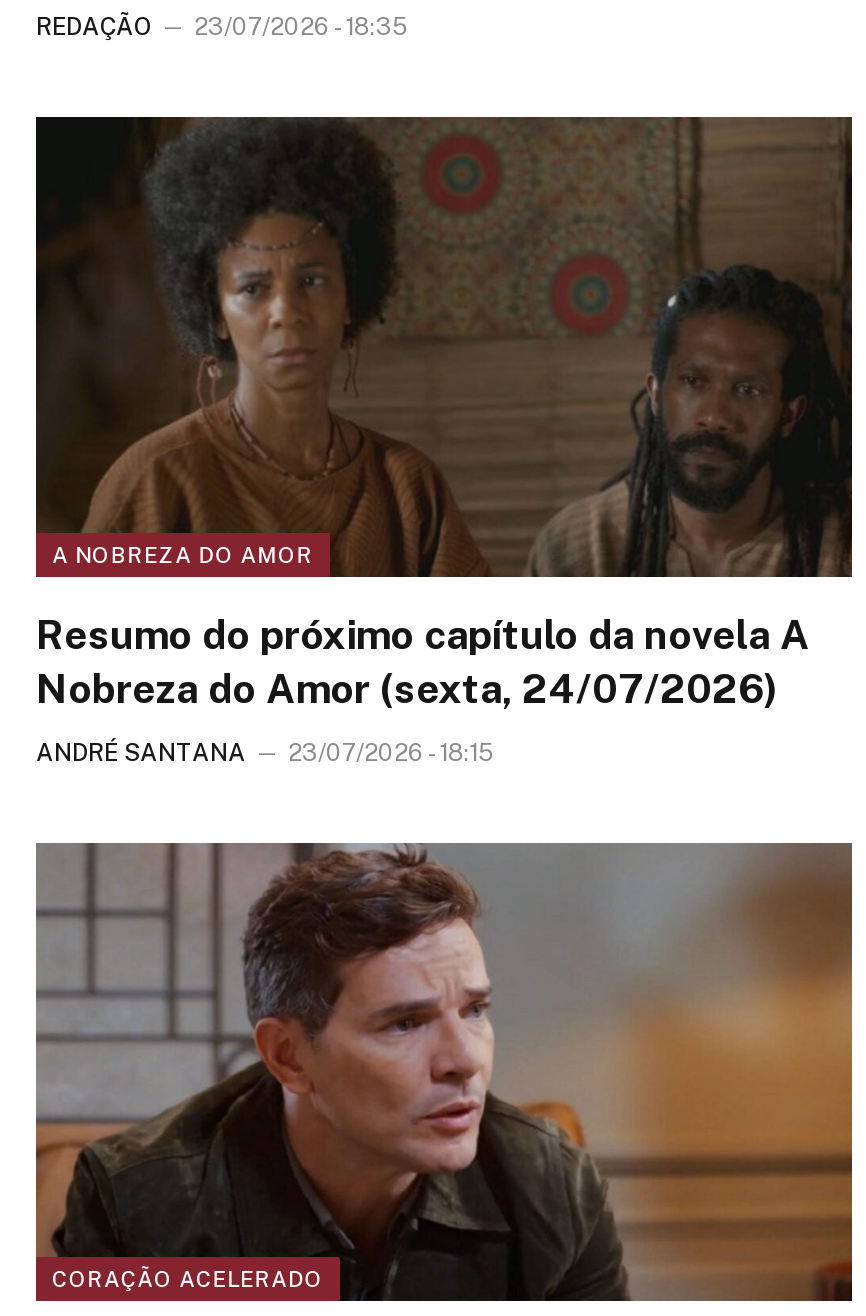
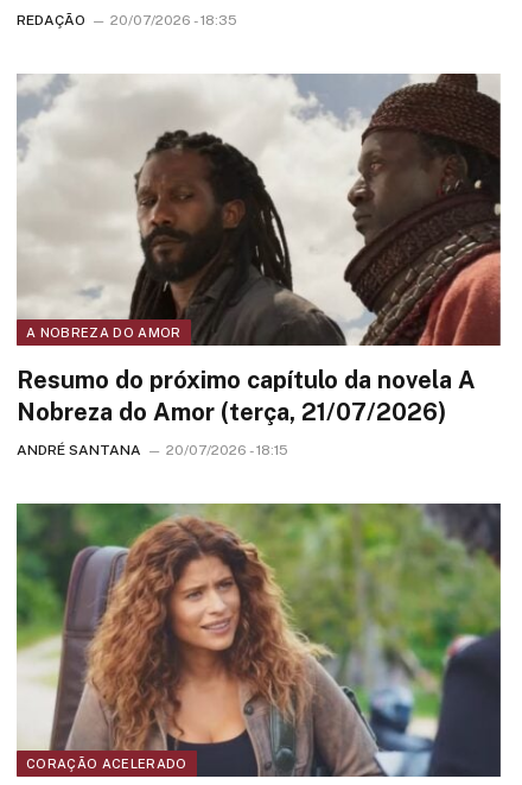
[36,13,408,41] REDAÇÃO 23/07/2026 - 18:35 -> [17,11,237,28] REDAÇÃO 20/07/2026 - 18:35
[34,114,854,580] [image] -> [17,72,502,347] [image]
[36,664,778,712] Nobreza do Amor (sexta, 24/07/2026) -> [17,398,446,426] Nobreza do Amor (terça, 21/07/2026)
[36,738,494,766] ANDRÉ SANTANA 23/07/2026 - 18:15 -> [17,442,288,458] ANDRÉ SANTANA 20/07/2026 - 18:15
[34,842,852,1304] [image] -> [17,502,501,778] [image]

